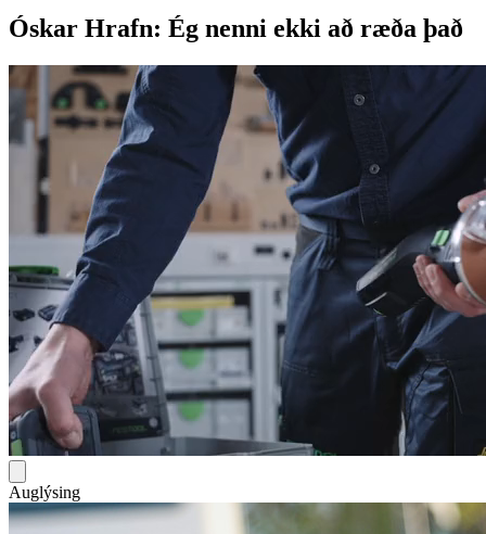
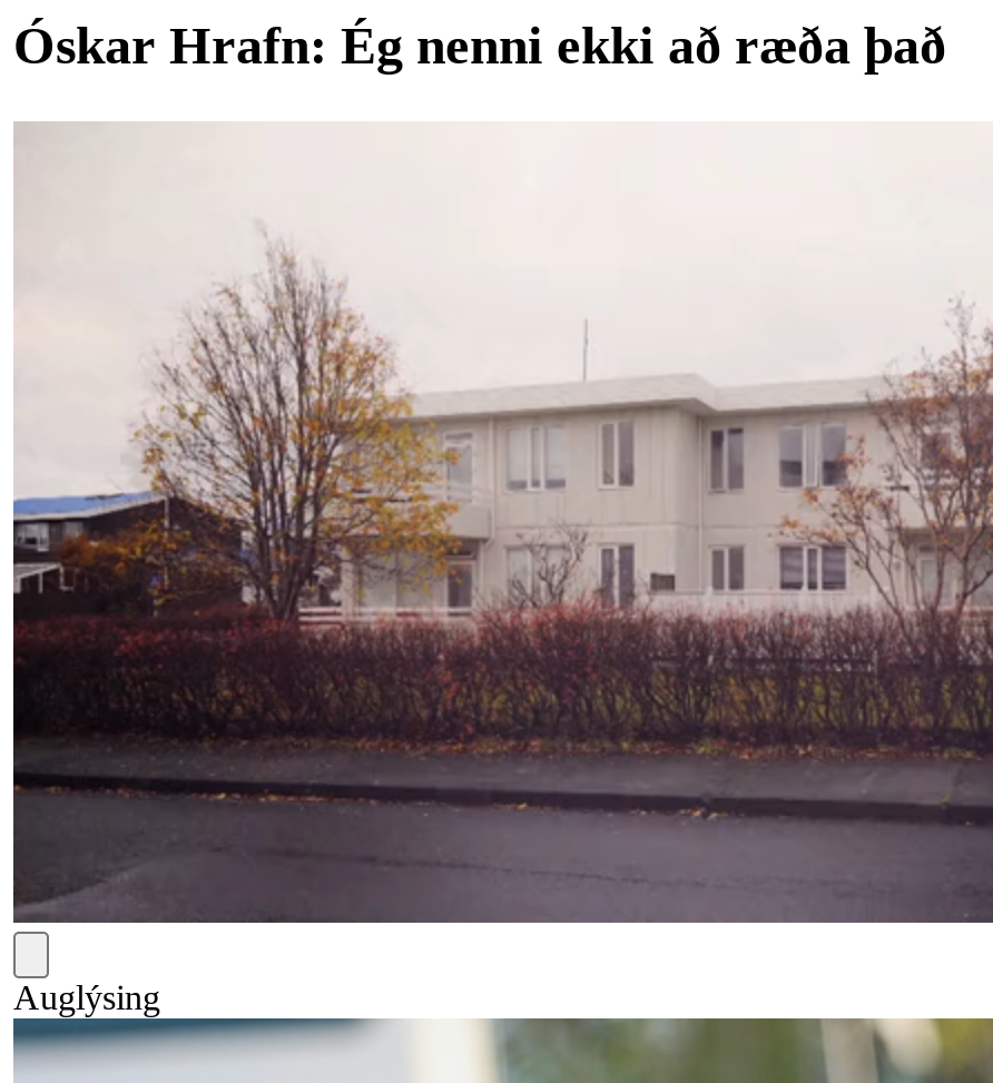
[8,64,483,457] [image] -> [11,121,986,925] [image]

